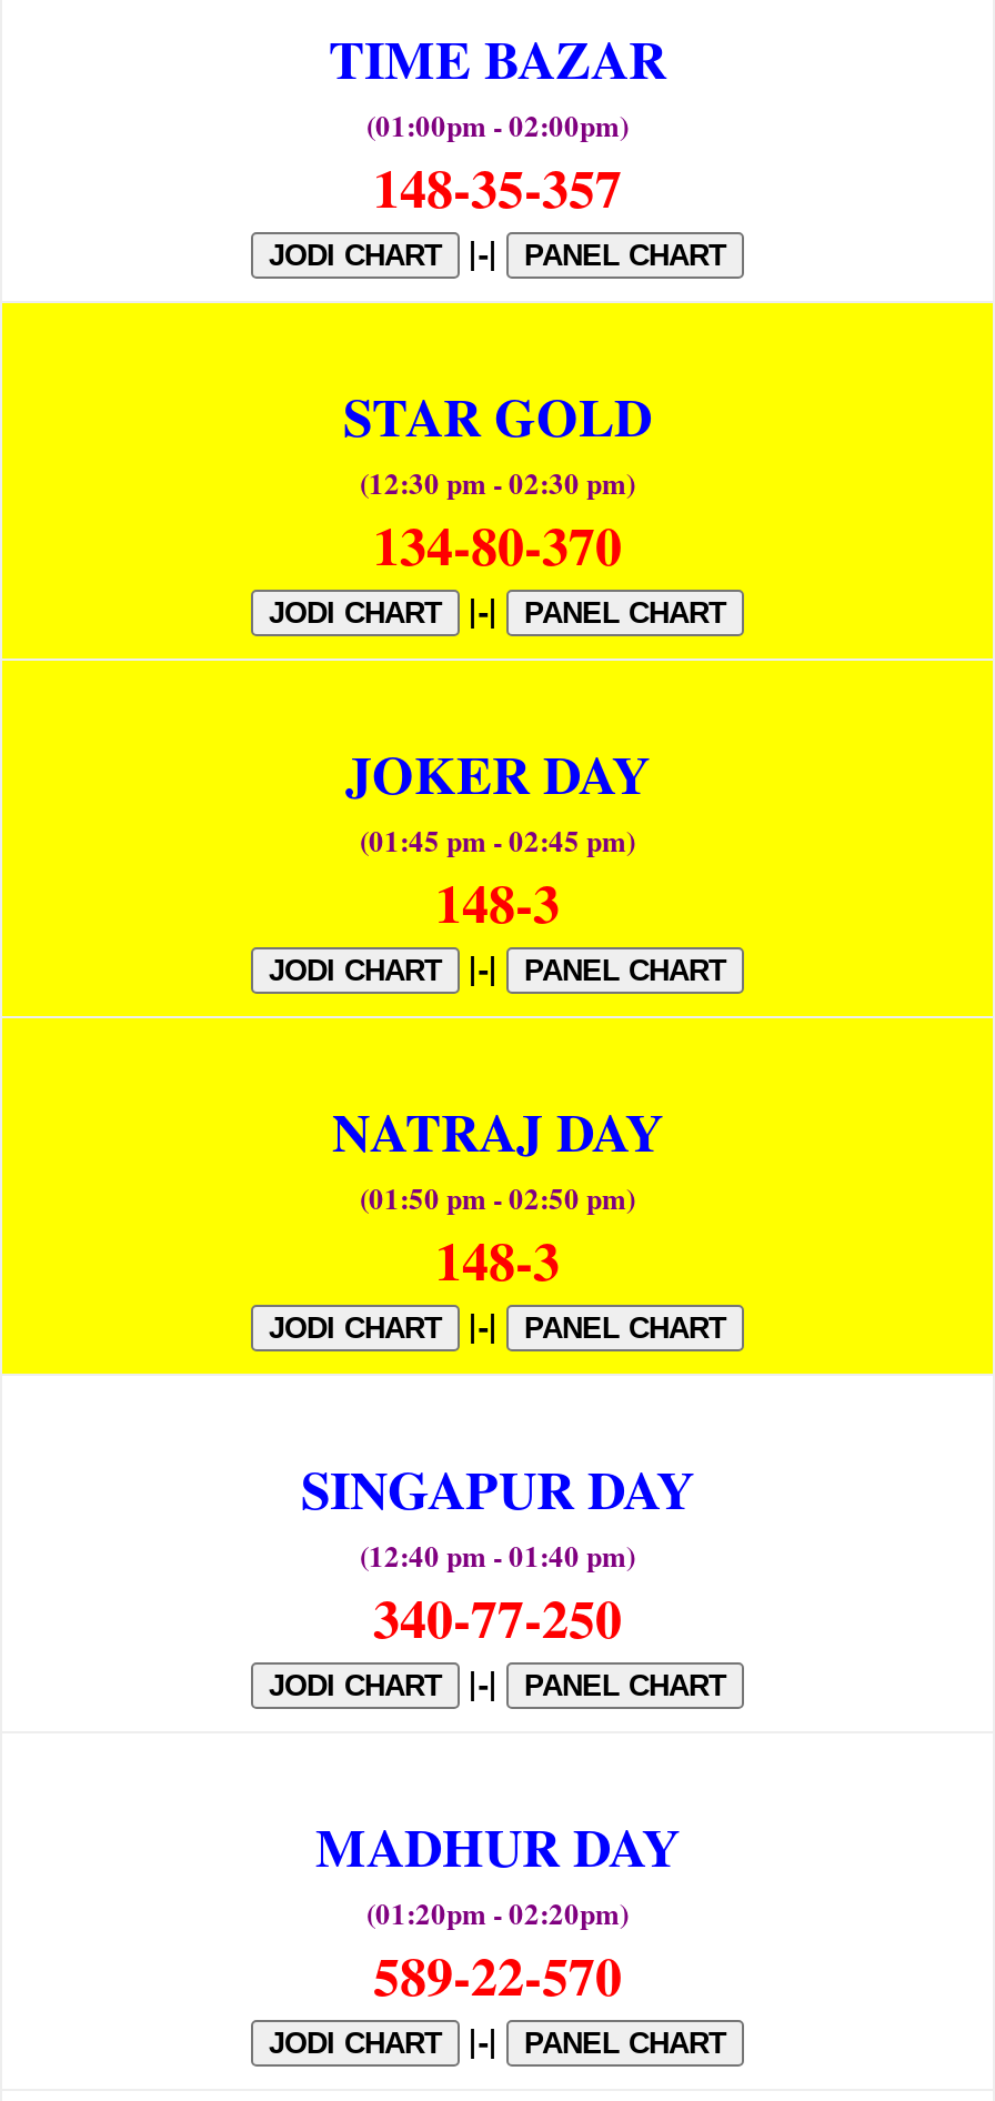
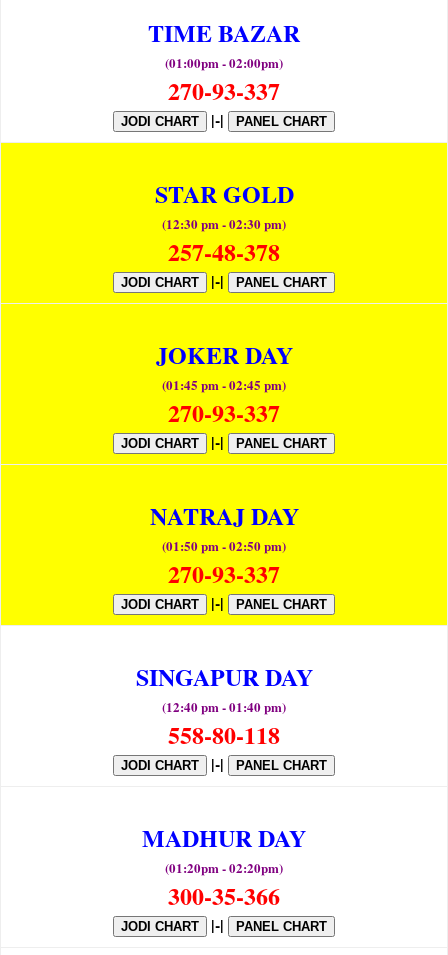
[373,148,622,226] 148-35-357 -> [168,73,280,108] 270-93-337
[373,506,622,583] 134-80-370 -> [168,234,280,269] 257-48-378
[435,863,560,941] 148-3 -> [168,395,280,430] 270-93-337
[435,1221,560,1299] 148-3 -> [168,556,280,591] 270-93-337
[373,1578,622,1656] 340-77-250 -> [168,717,280,752] 558-80-118
[373,1936,622,2014] 589-22-570 -> [168,878,280,913] 300-35-366

